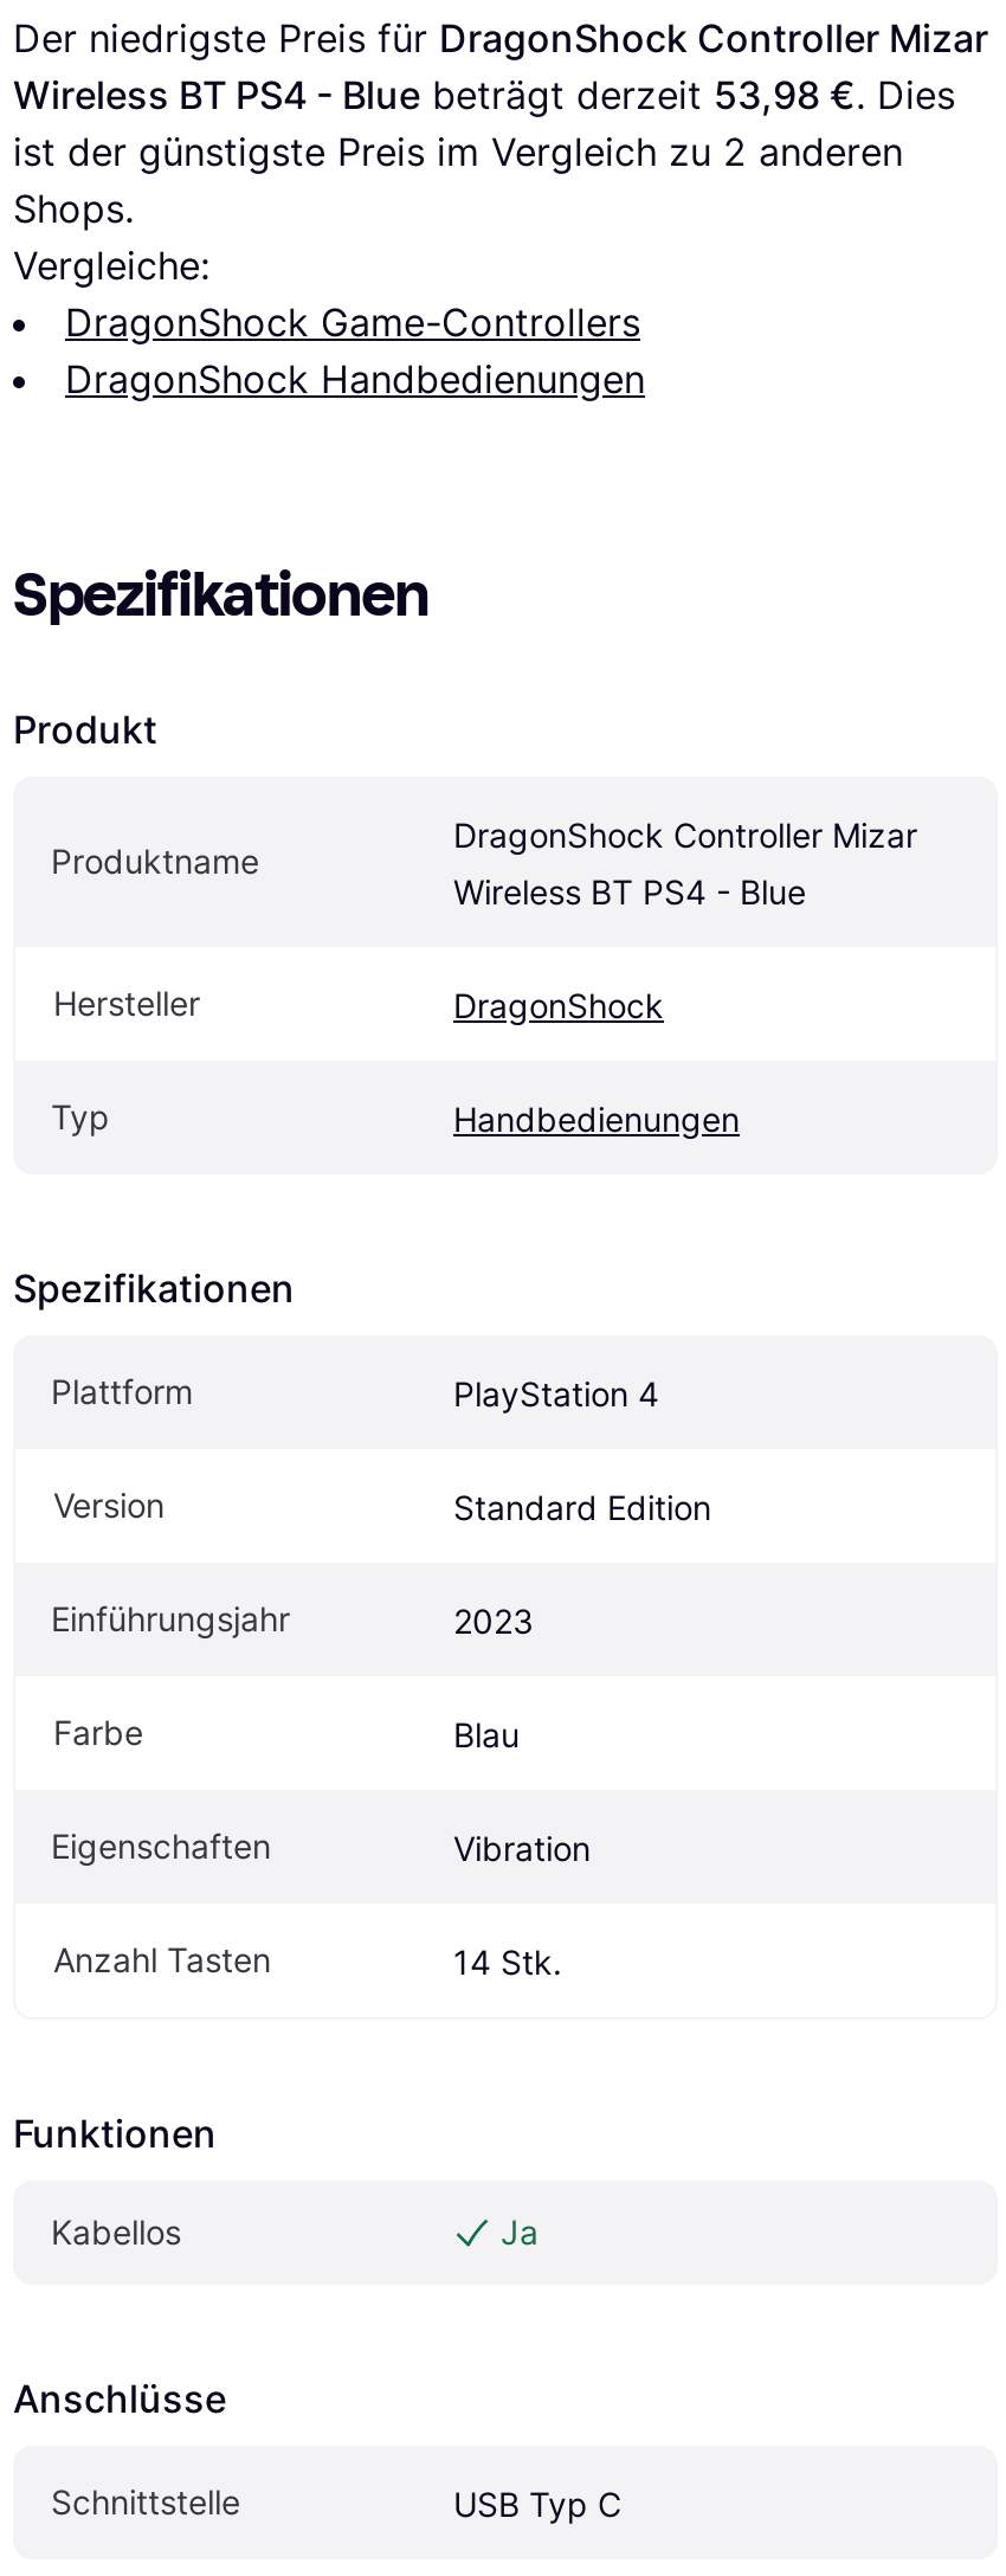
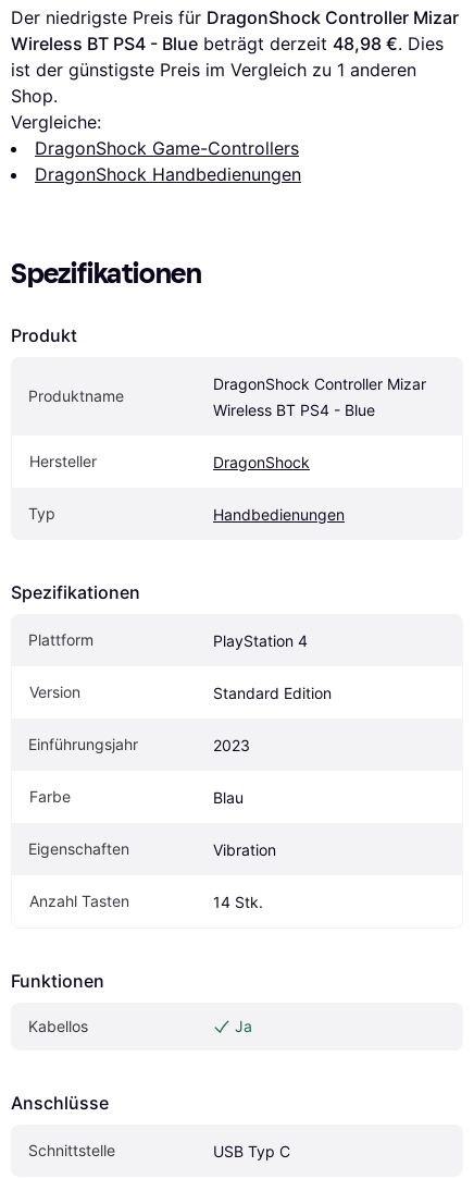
[13,71,955,232] Wireless BT PS4 - Blue beträgt derzeit 53,98 €. Dies | ist der günstigste Preis im Vergleich zu 2 anderen | Shops. -> [11,33,444,107] Wireless BT PS4 - Blue beträgt derzeit 48,98 €. Dies | ist der günstigste Preis im Vergleich zu 1 anderen | Shop.

